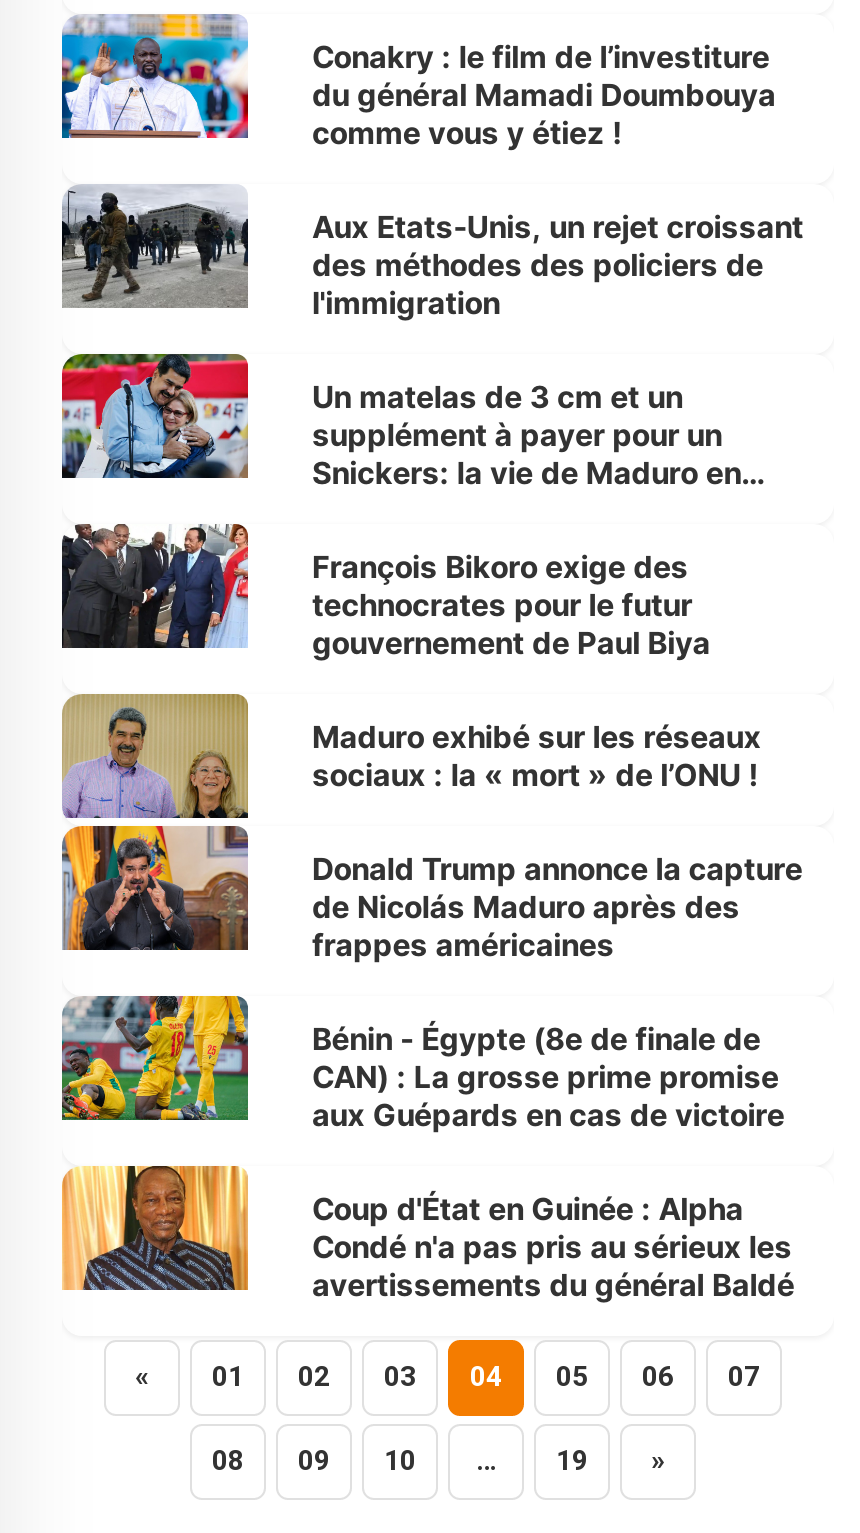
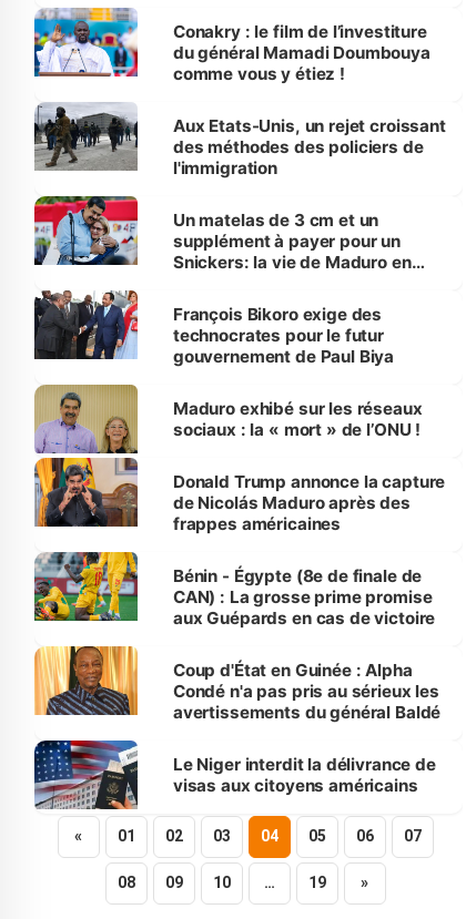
none -> [33,739,436,810] [image] | Le Niger interdit la délivrance de | visas aux citoyens américains

